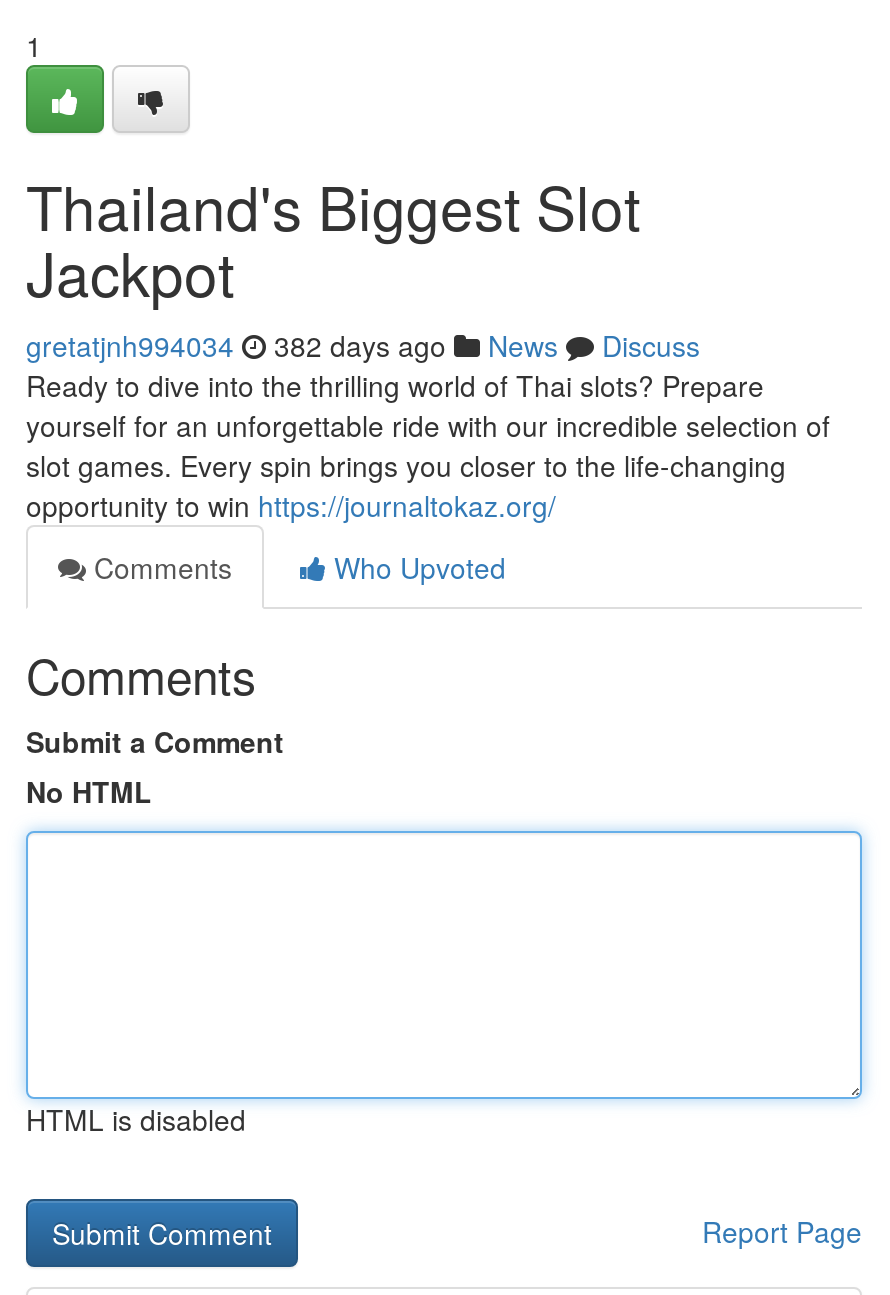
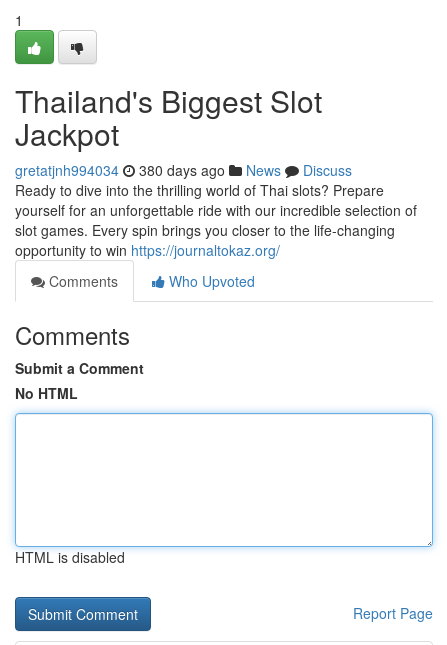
[26,325,700,365] gretatjnh994034 382 days ago News Discuss -> [15,160,352,180] gretatjnh994034 380 days ago News Discuss

